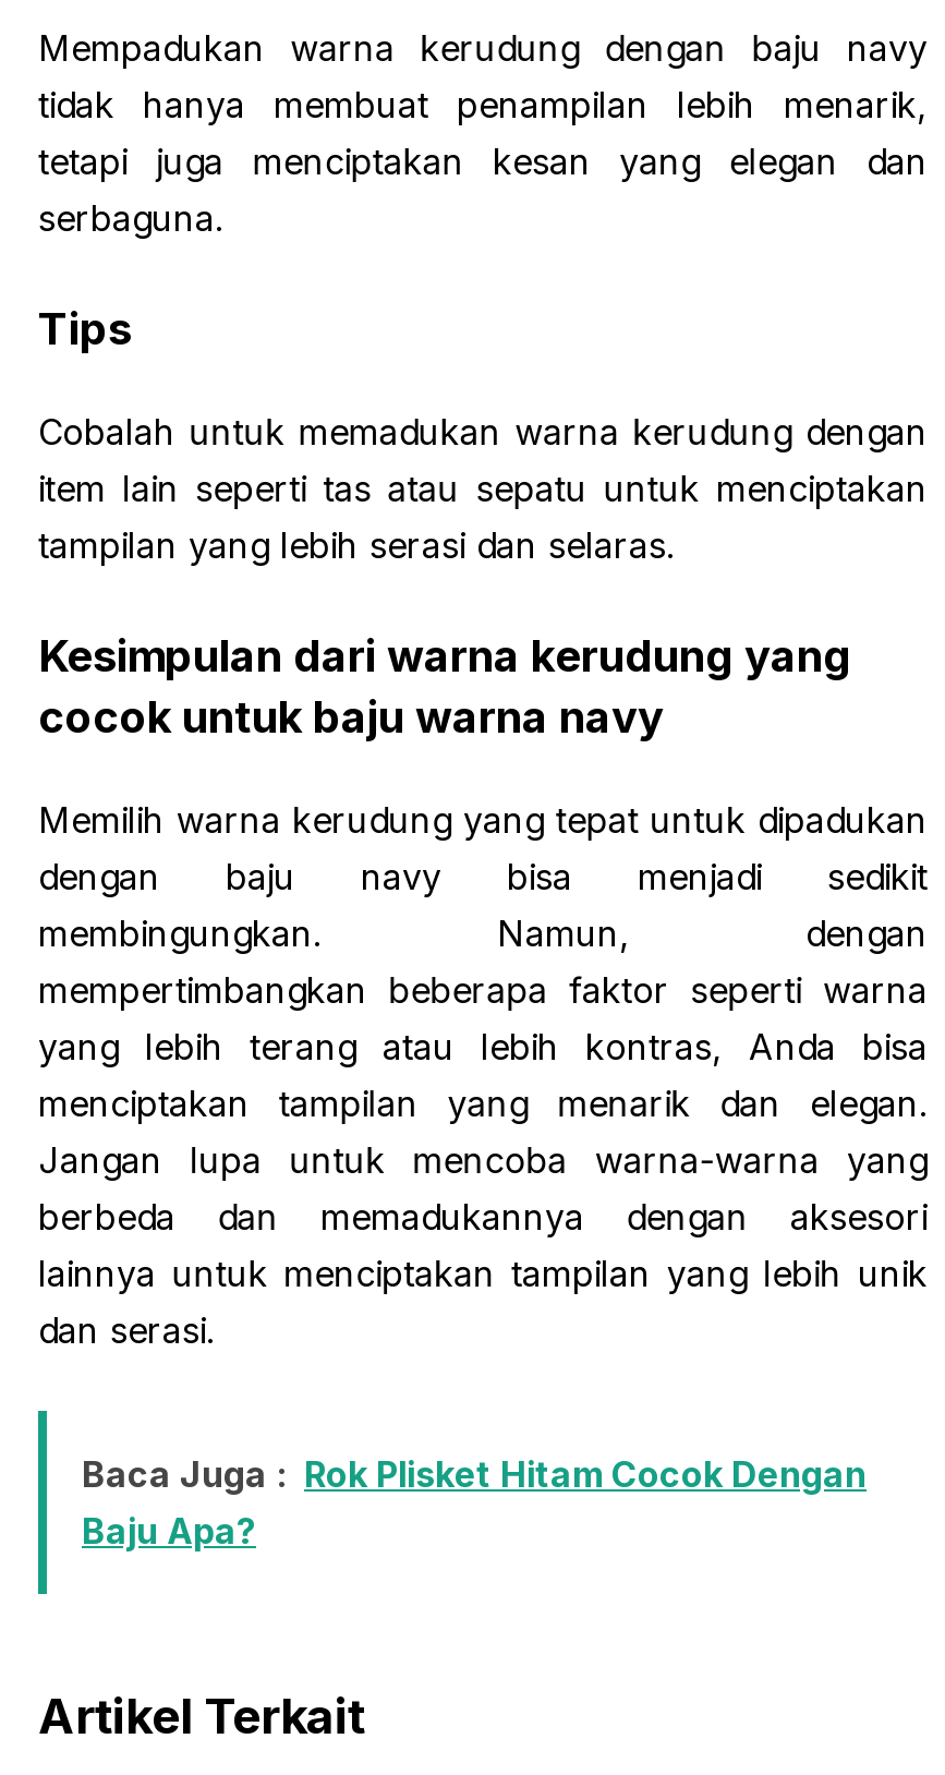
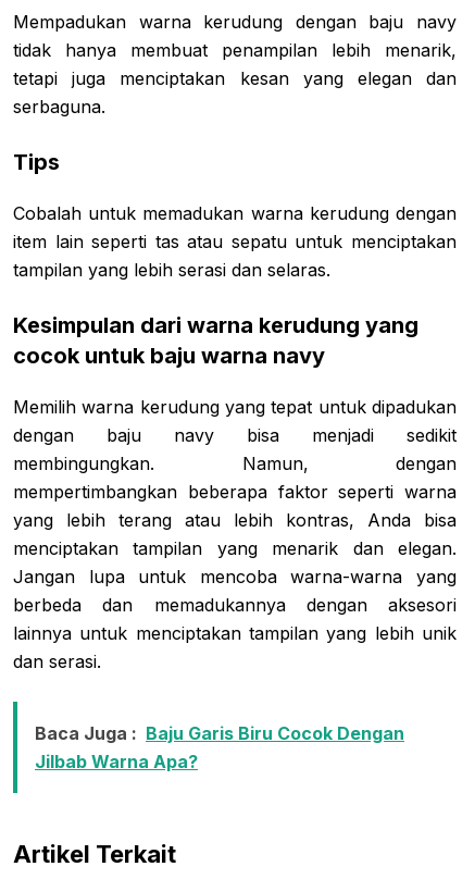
[82,1451,867,1552] Baca Juga : Rok Plisket Hitam Cocok Dengan | Baju Apa? -> [35,722,404,772] Baca Juga : Baju Garis Biru Cocok Dengan | Jilbab Warna Apa?

